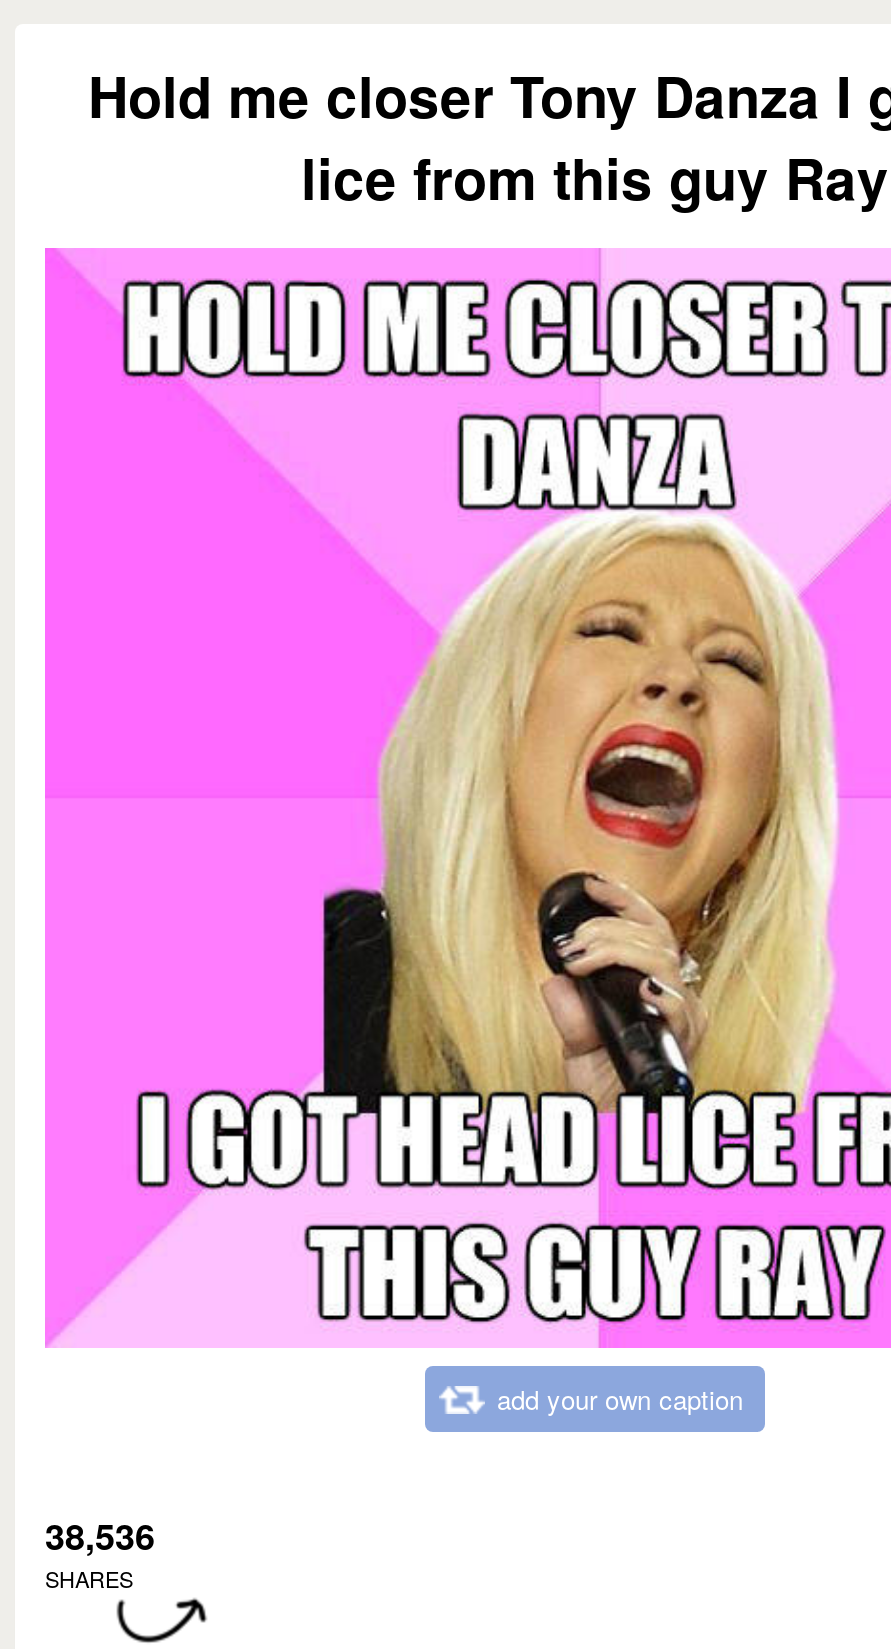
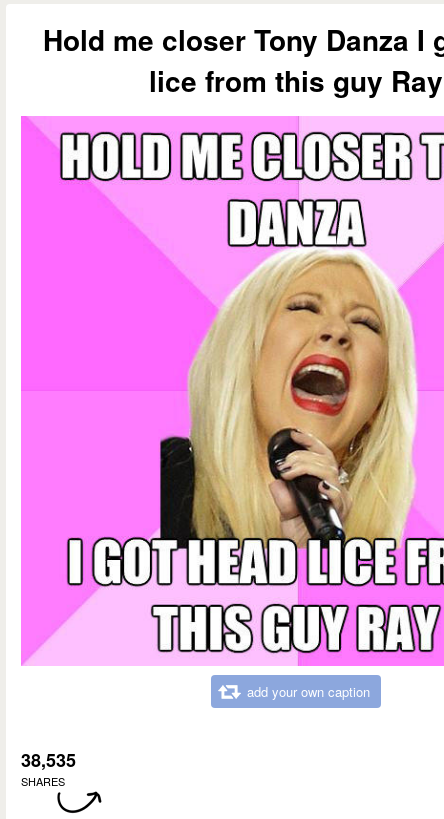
[45,1510,155,1562] 38,536 -> [21,747,76,773] 38,535

